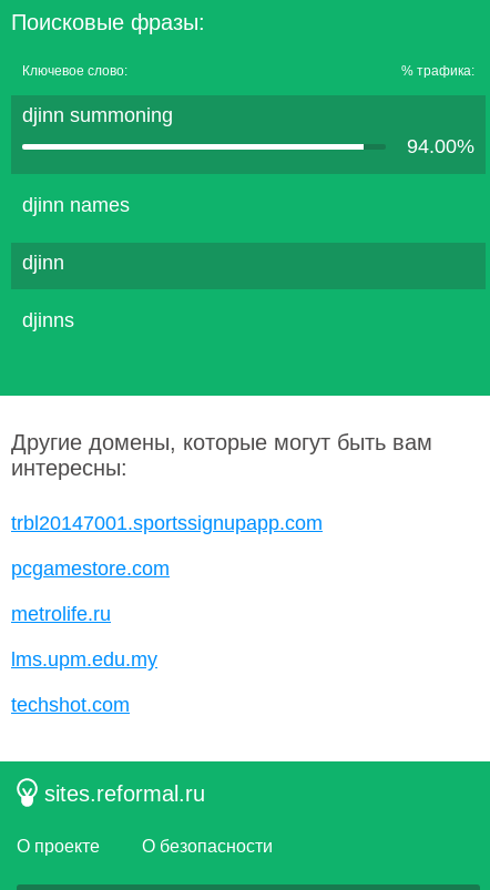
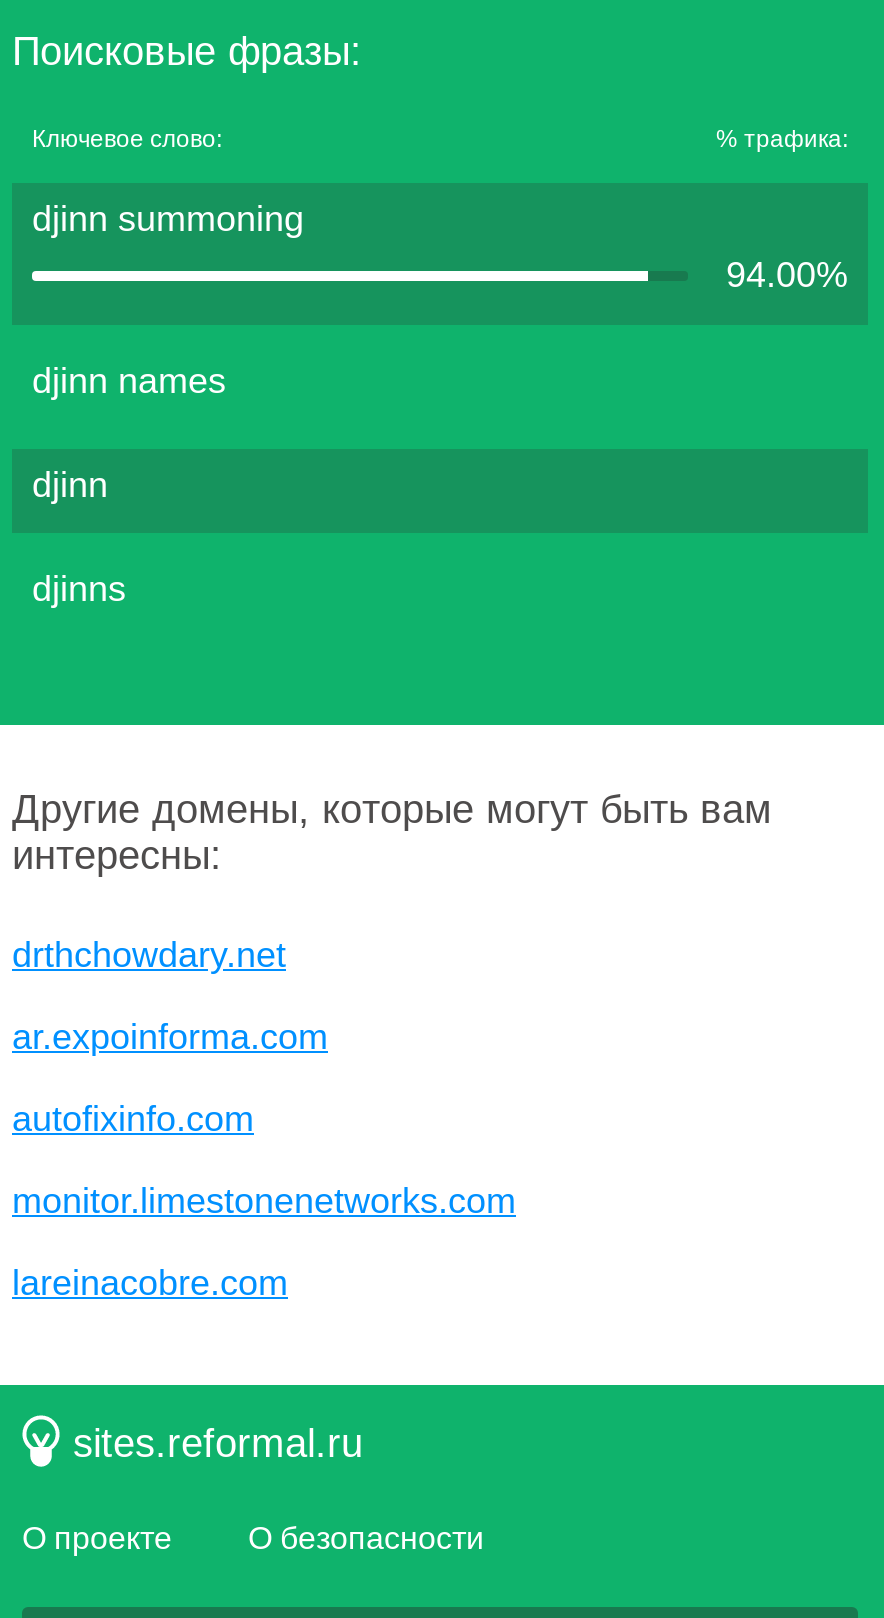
[11,512,323,534] trbl20147001.sportssignupapp.com -> [12,935,286,975] drthchowdary.net
[11,557,170,580] pcgamestore.com -> [12,1017,328,1057] ar.expoinforma.com
[11,603,111,625] metrolife.ru -> [12,1099,254,1139] autofixinfo.com
[11,648,157,671] lms.upm.edu.my -> [12,1181,516,1221] monitor.limestonenetworks.com
[11,694,130,716] techshot.com -> [12,1263,288,1303] lareinacobre.com

